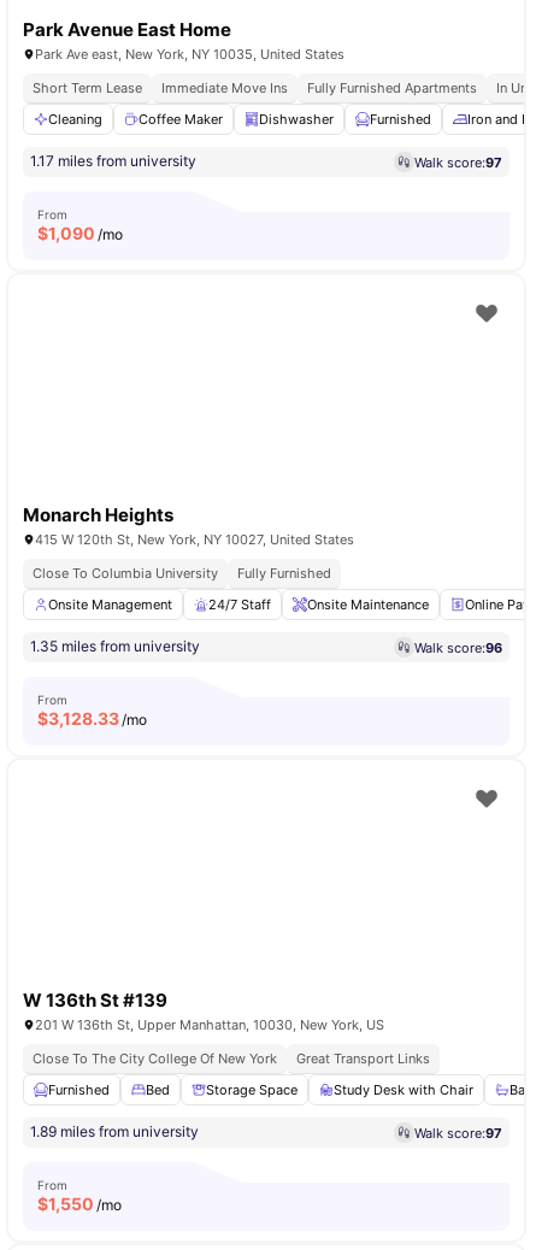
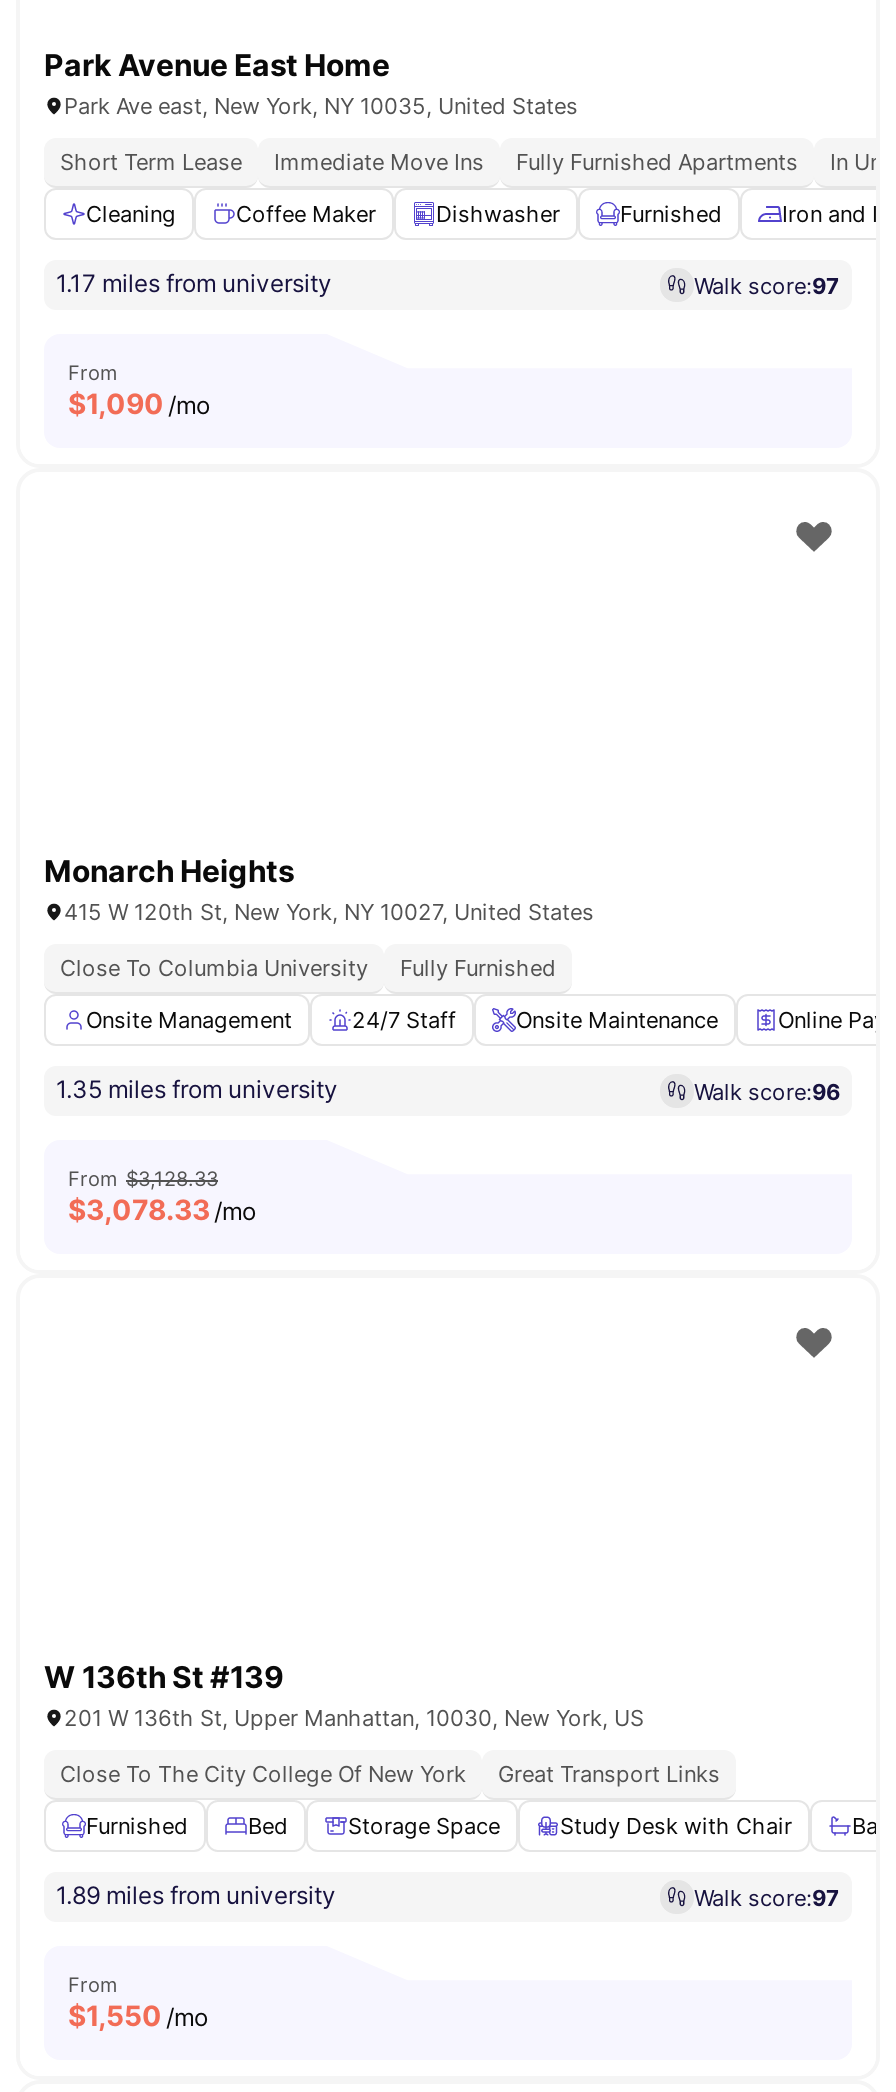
[37,692,147,729] From | $3,128.33 /mo -> [68,1166,256,1226] From $3,128.33 | $3,078.33 /mo

